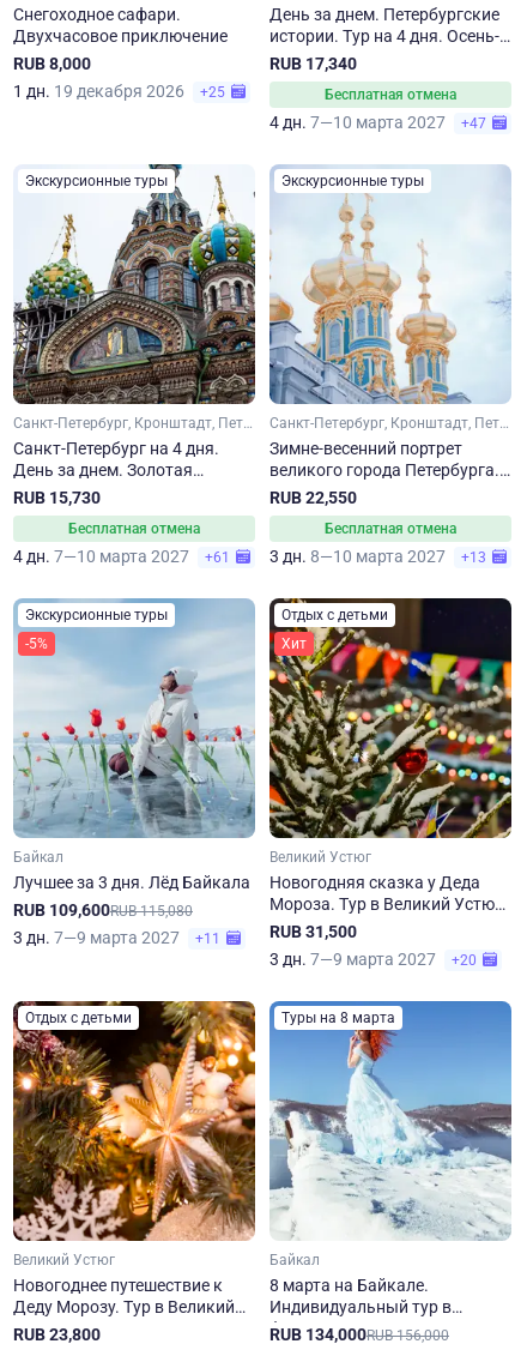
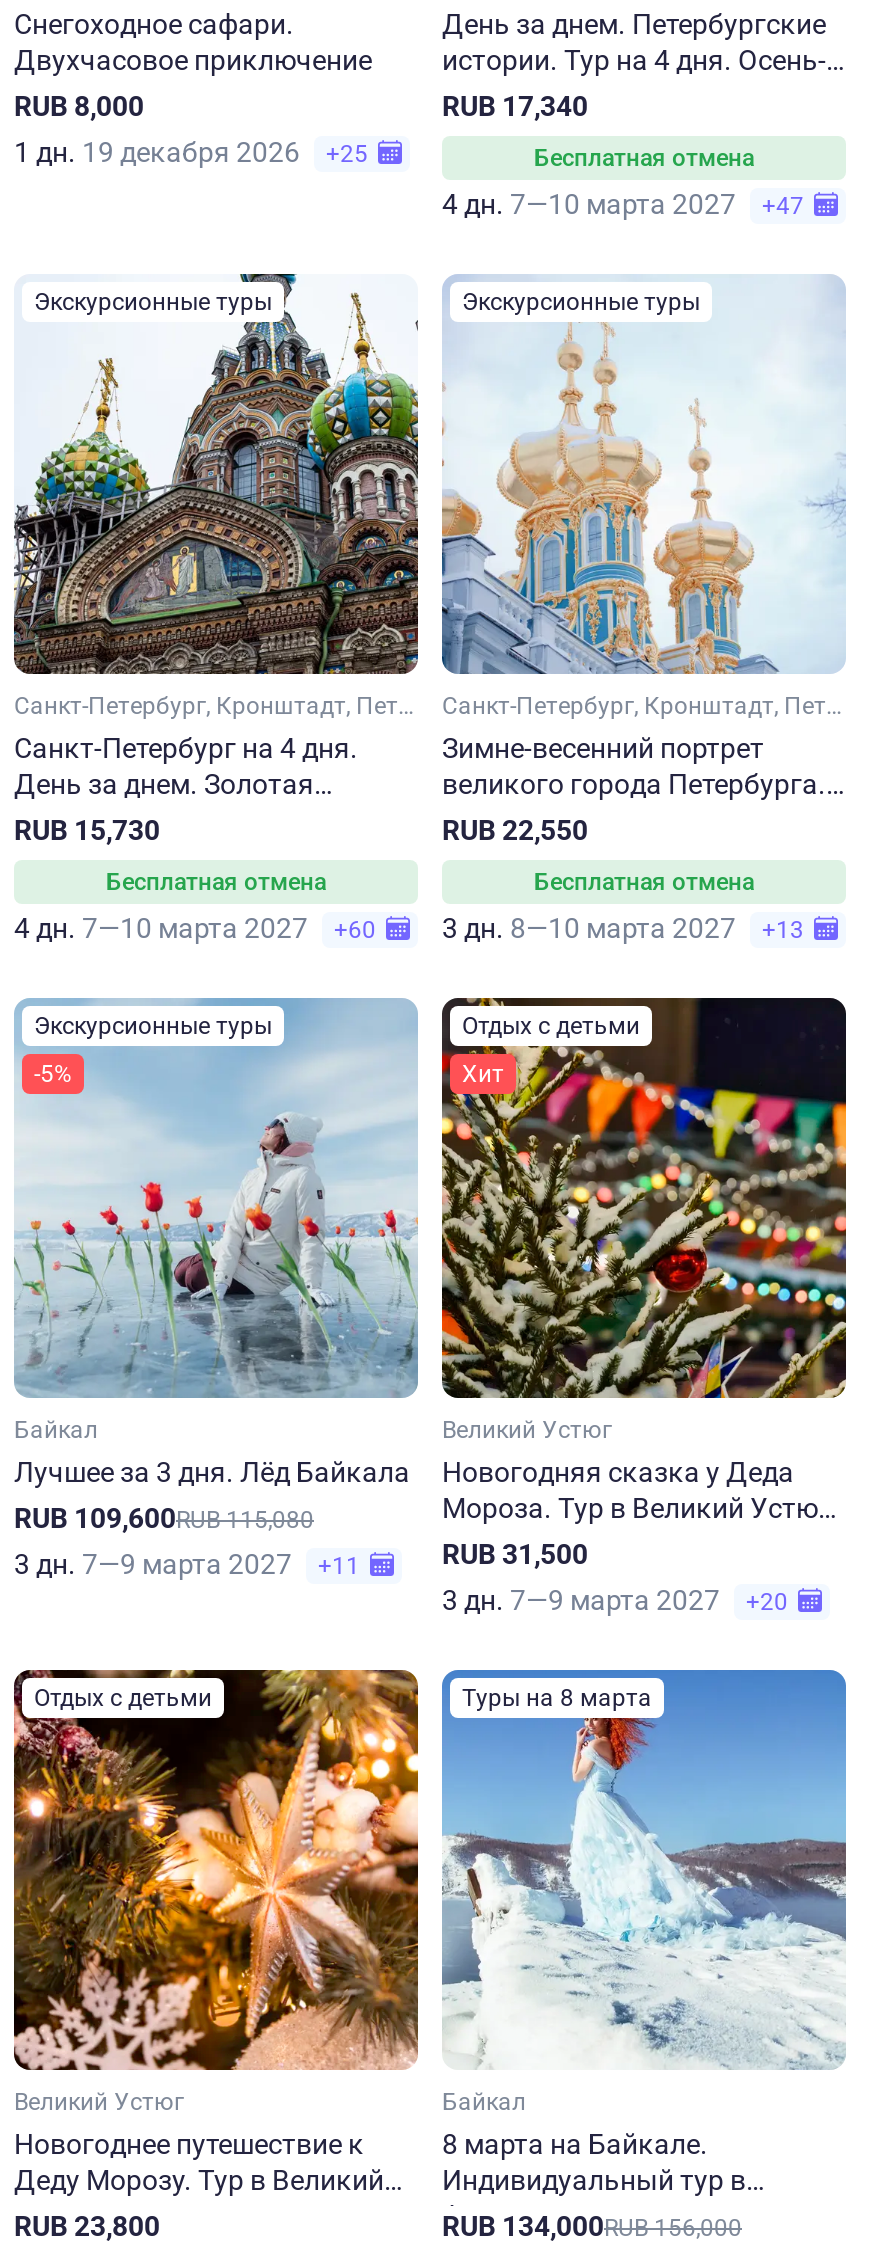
[13,547,234,566] 4 дн. 7—10 марта 2027 +61 -> [14,912,382,944] 4 дн. 7—10 марта 2027 +60

